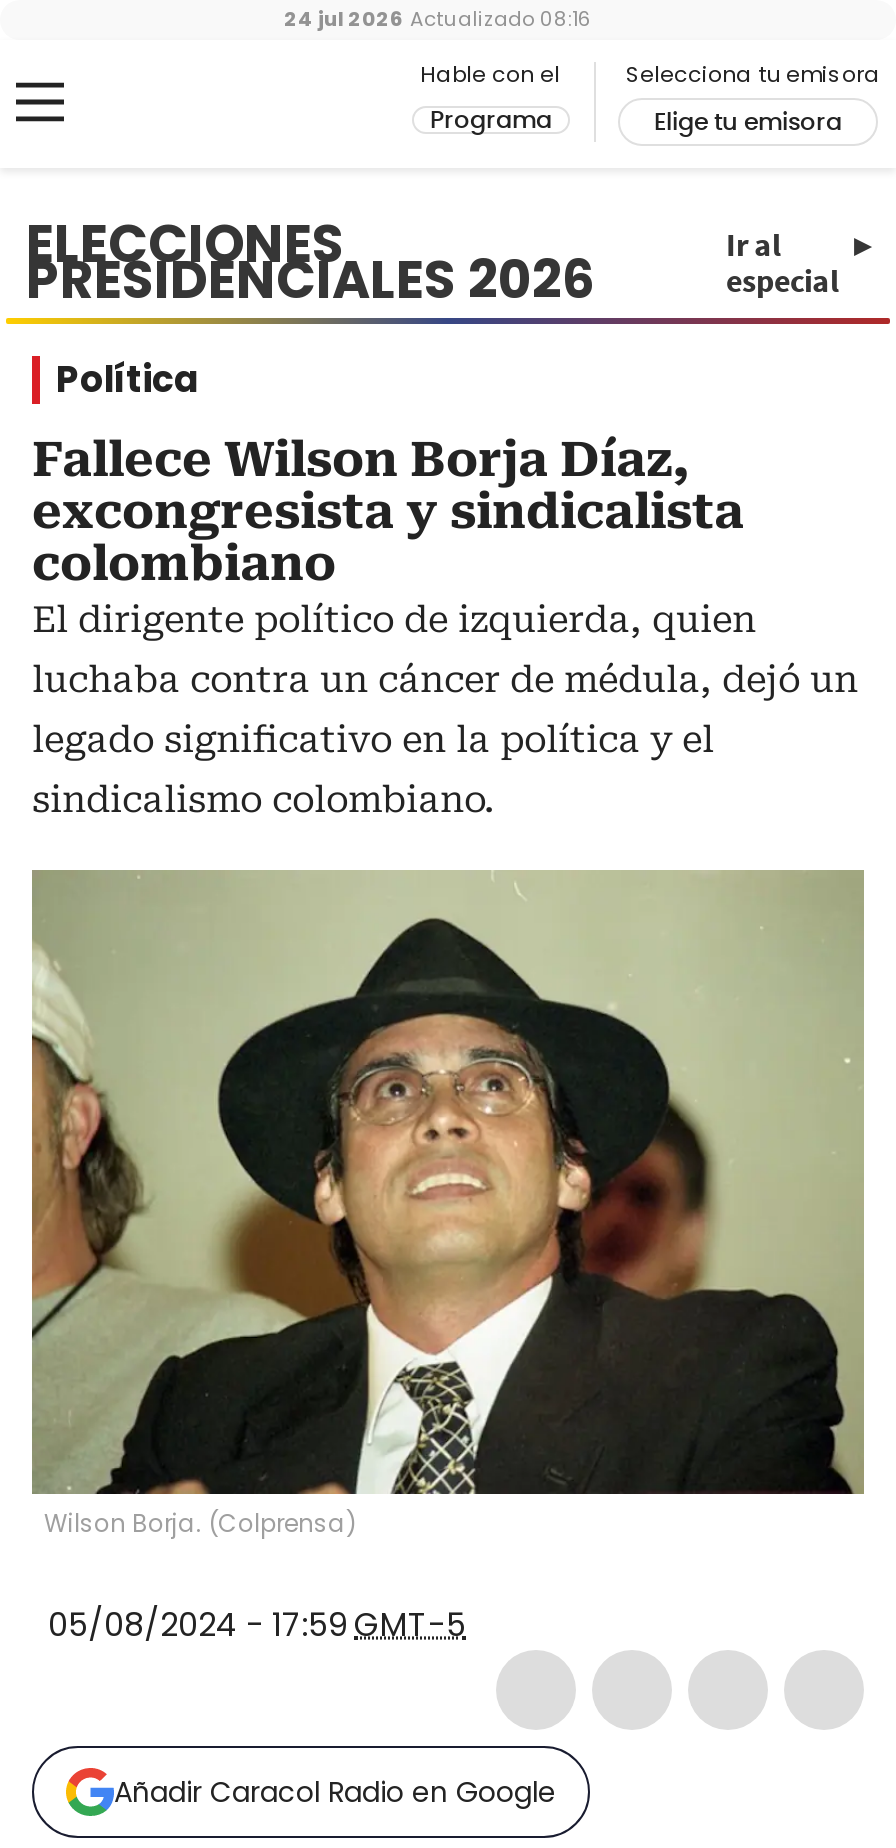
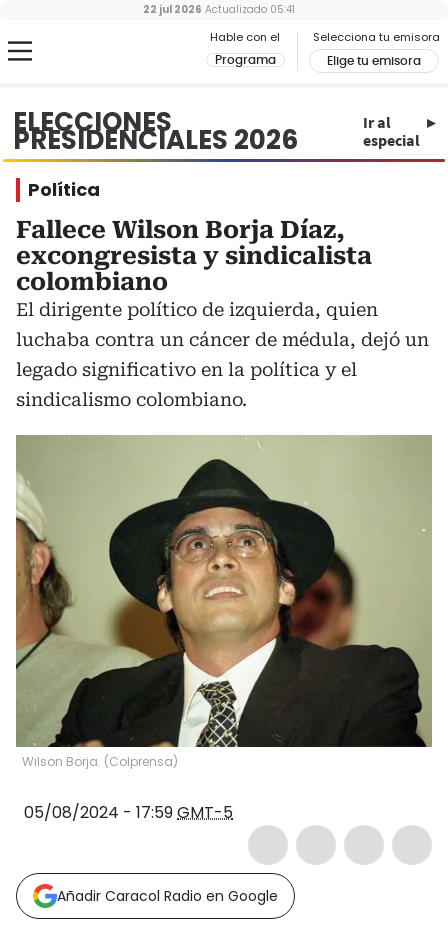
[284,4,592,34] 24 jul 2026 Actualizado 08:16 -> [143,2,295,17] 22 jul 2026 Actualizado 05:41

